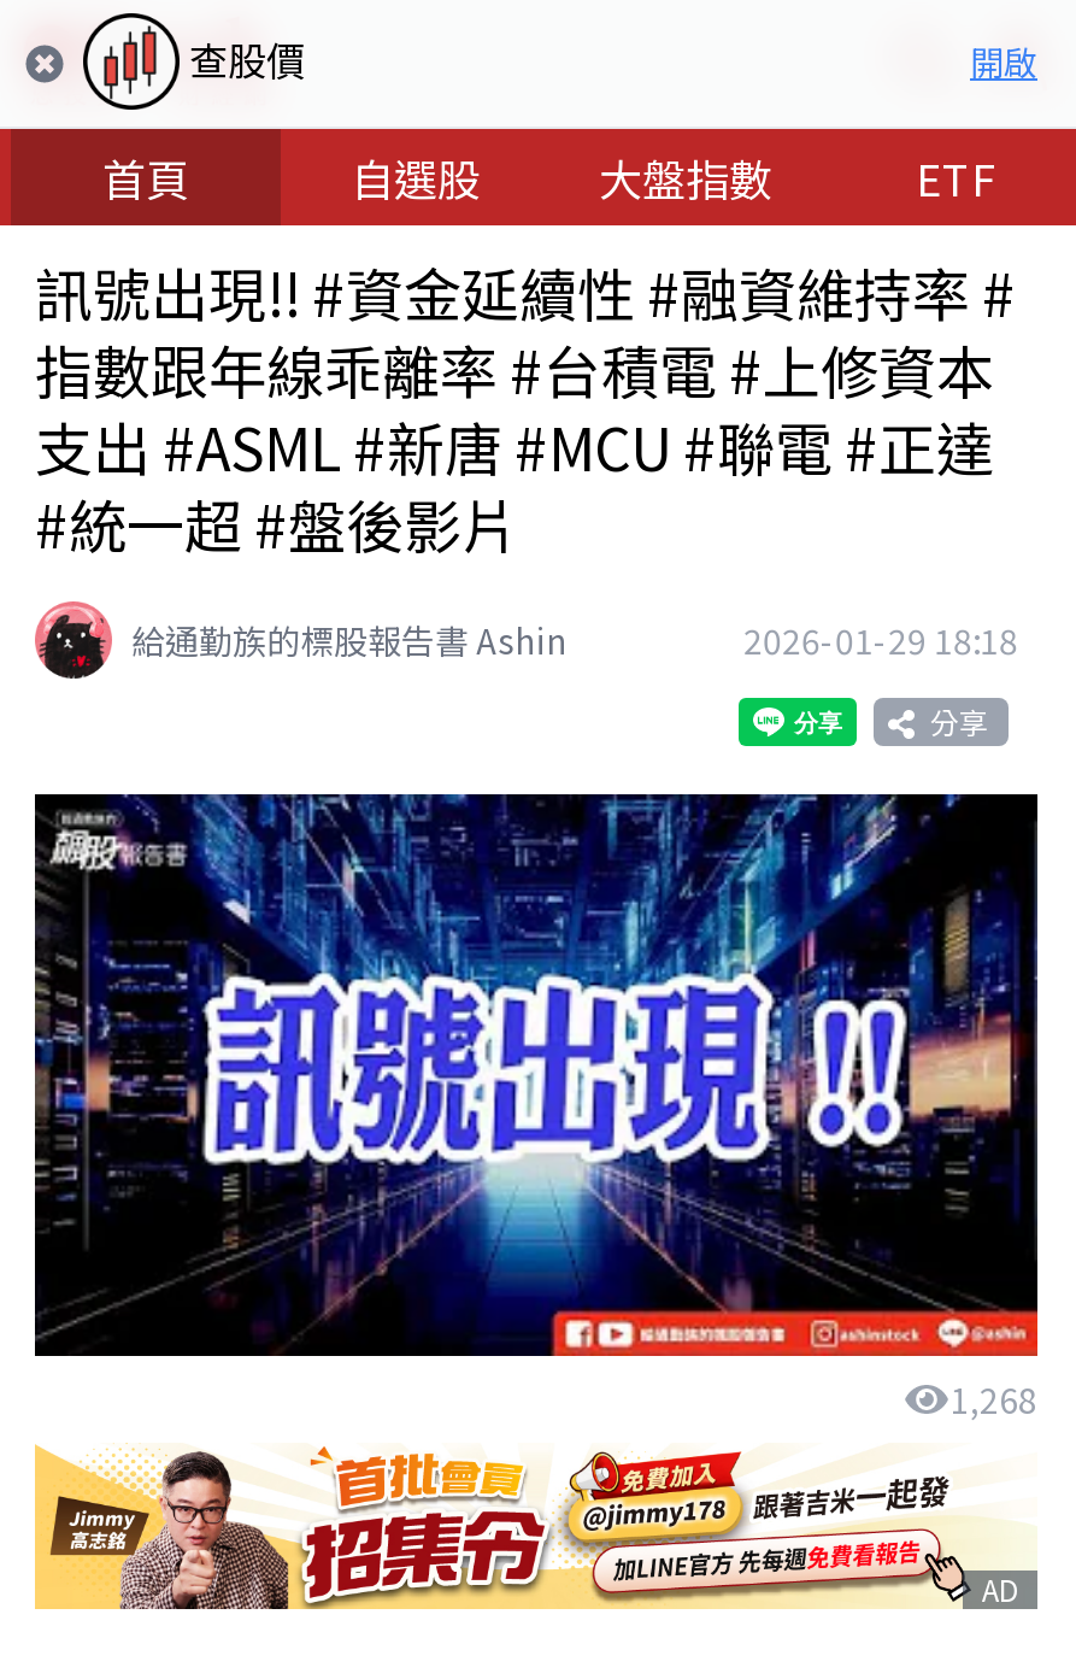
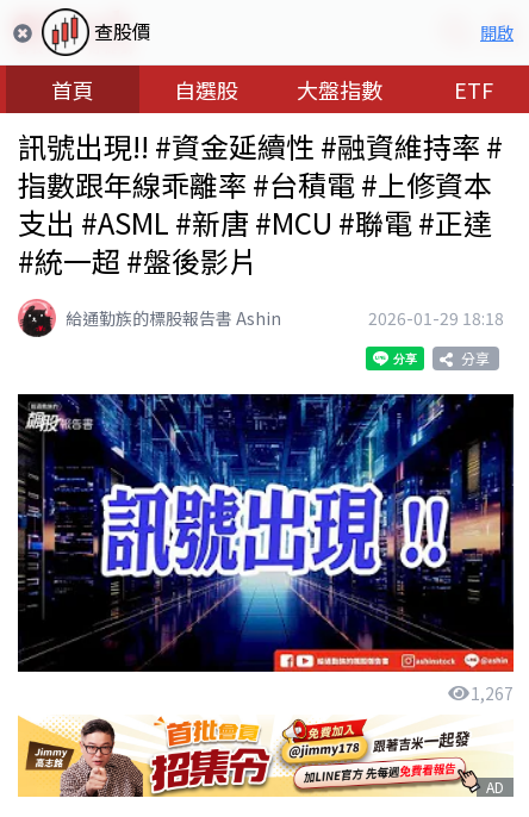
[951,1375,1037,1423] 1,268 -> [471,681,514,705] 1,267

